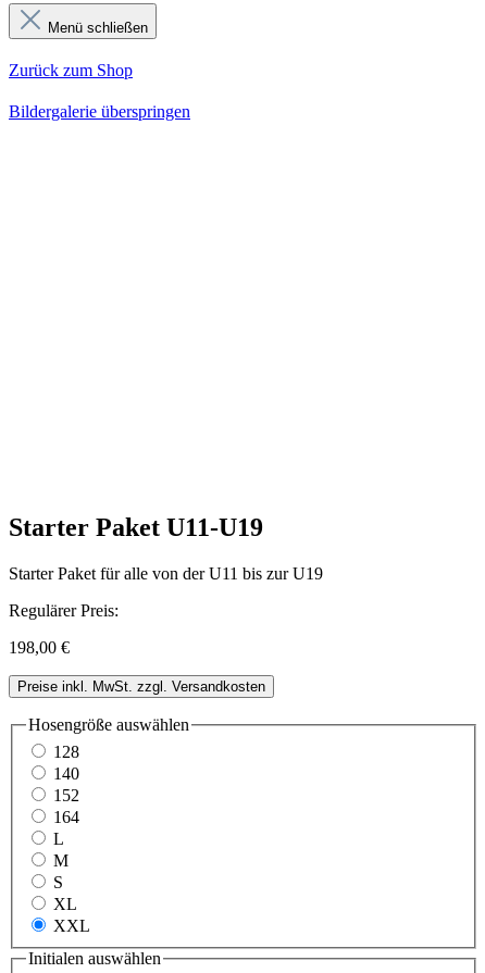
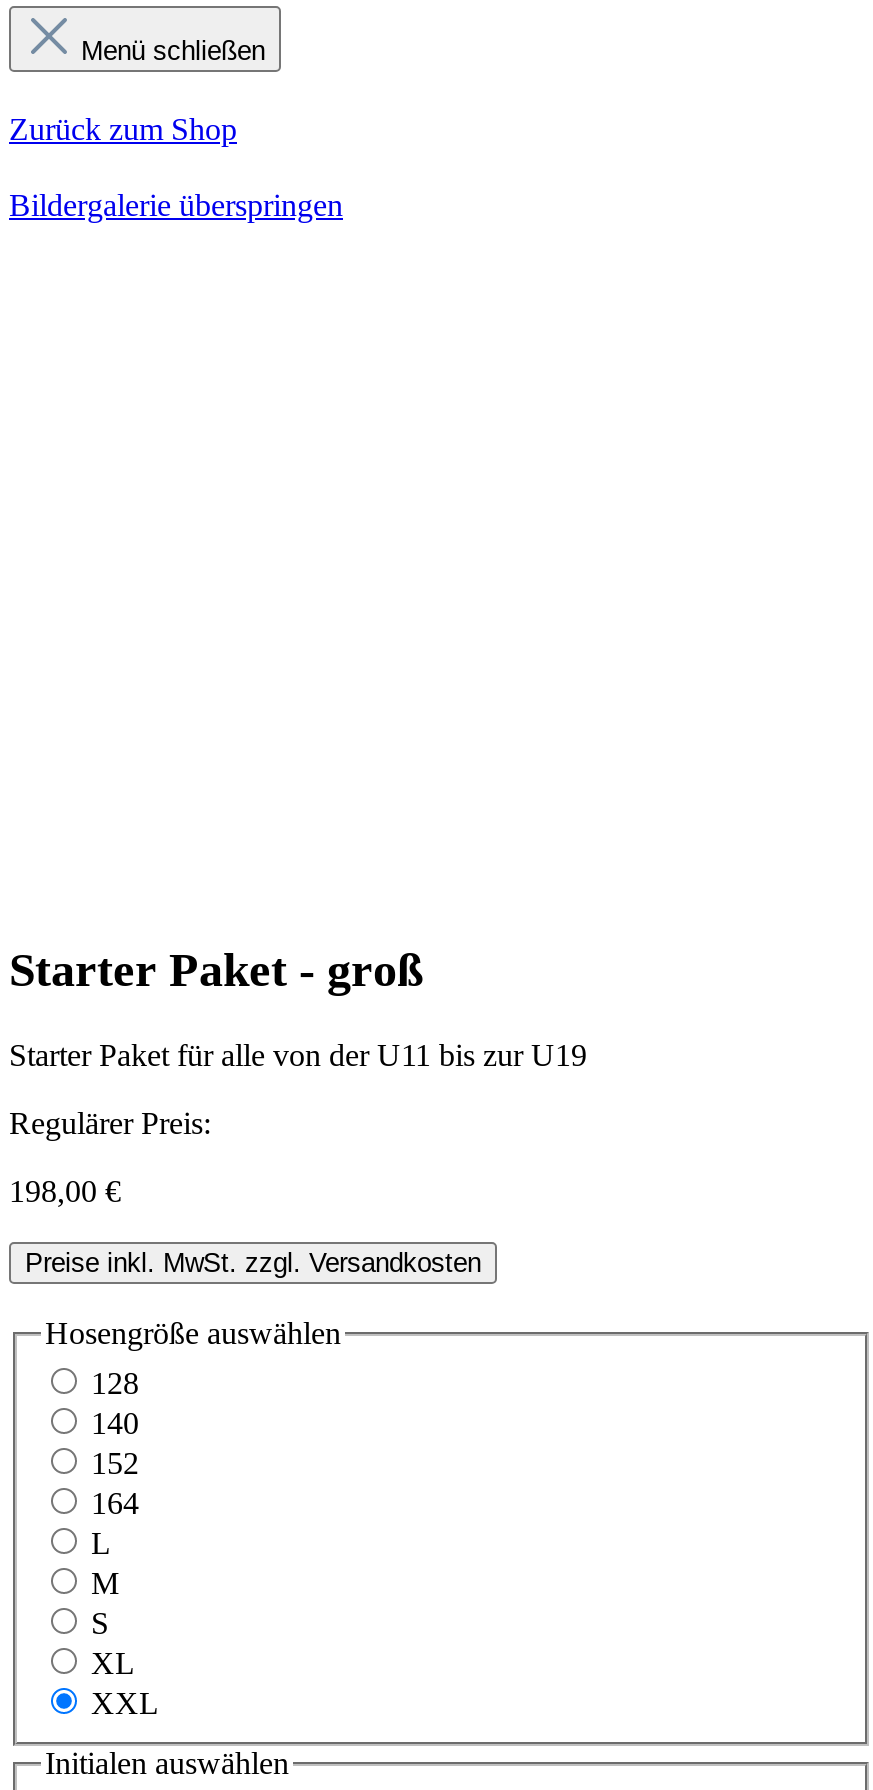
[9,513,263,541] Starter Paket U11-U19 -> [9,944,423,996] Starter Paket - groß

